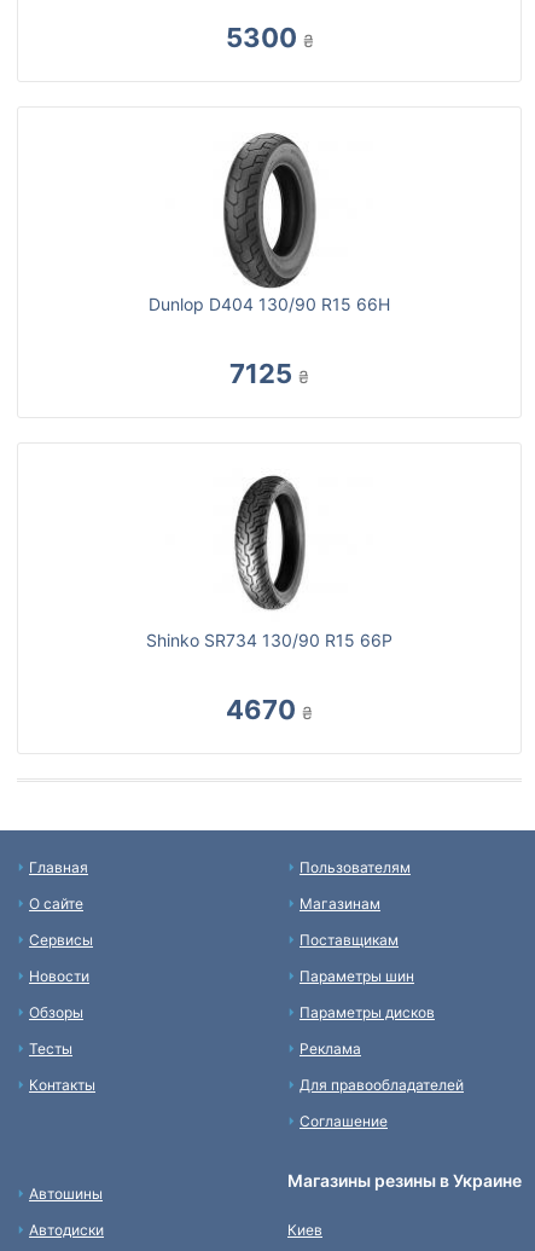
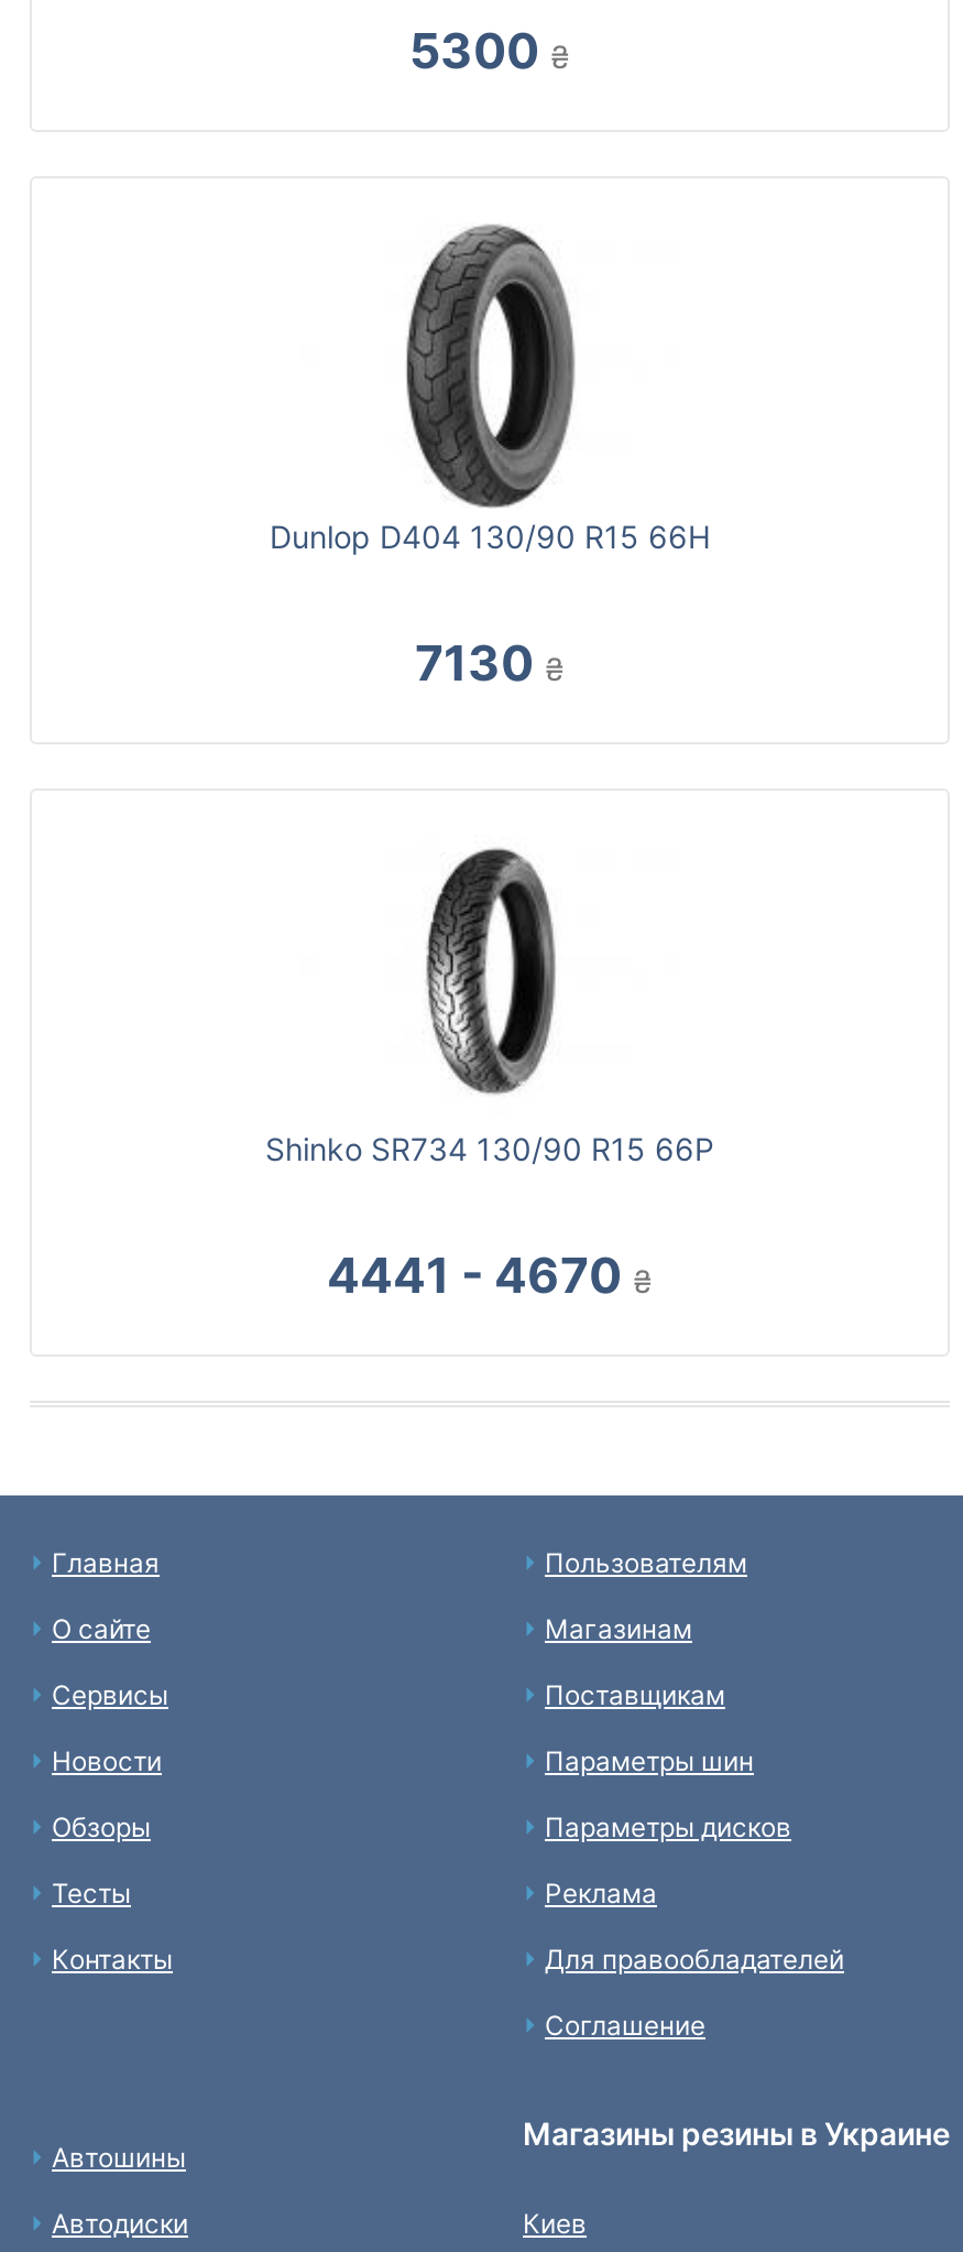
[229,358,309,389] 7125 ₴ -> [415,634,565,692] 7130 ₴
[226,694,313,725] 4670 ₴ -> [327,1247,653,1304] 4441 - 4670 ₴

